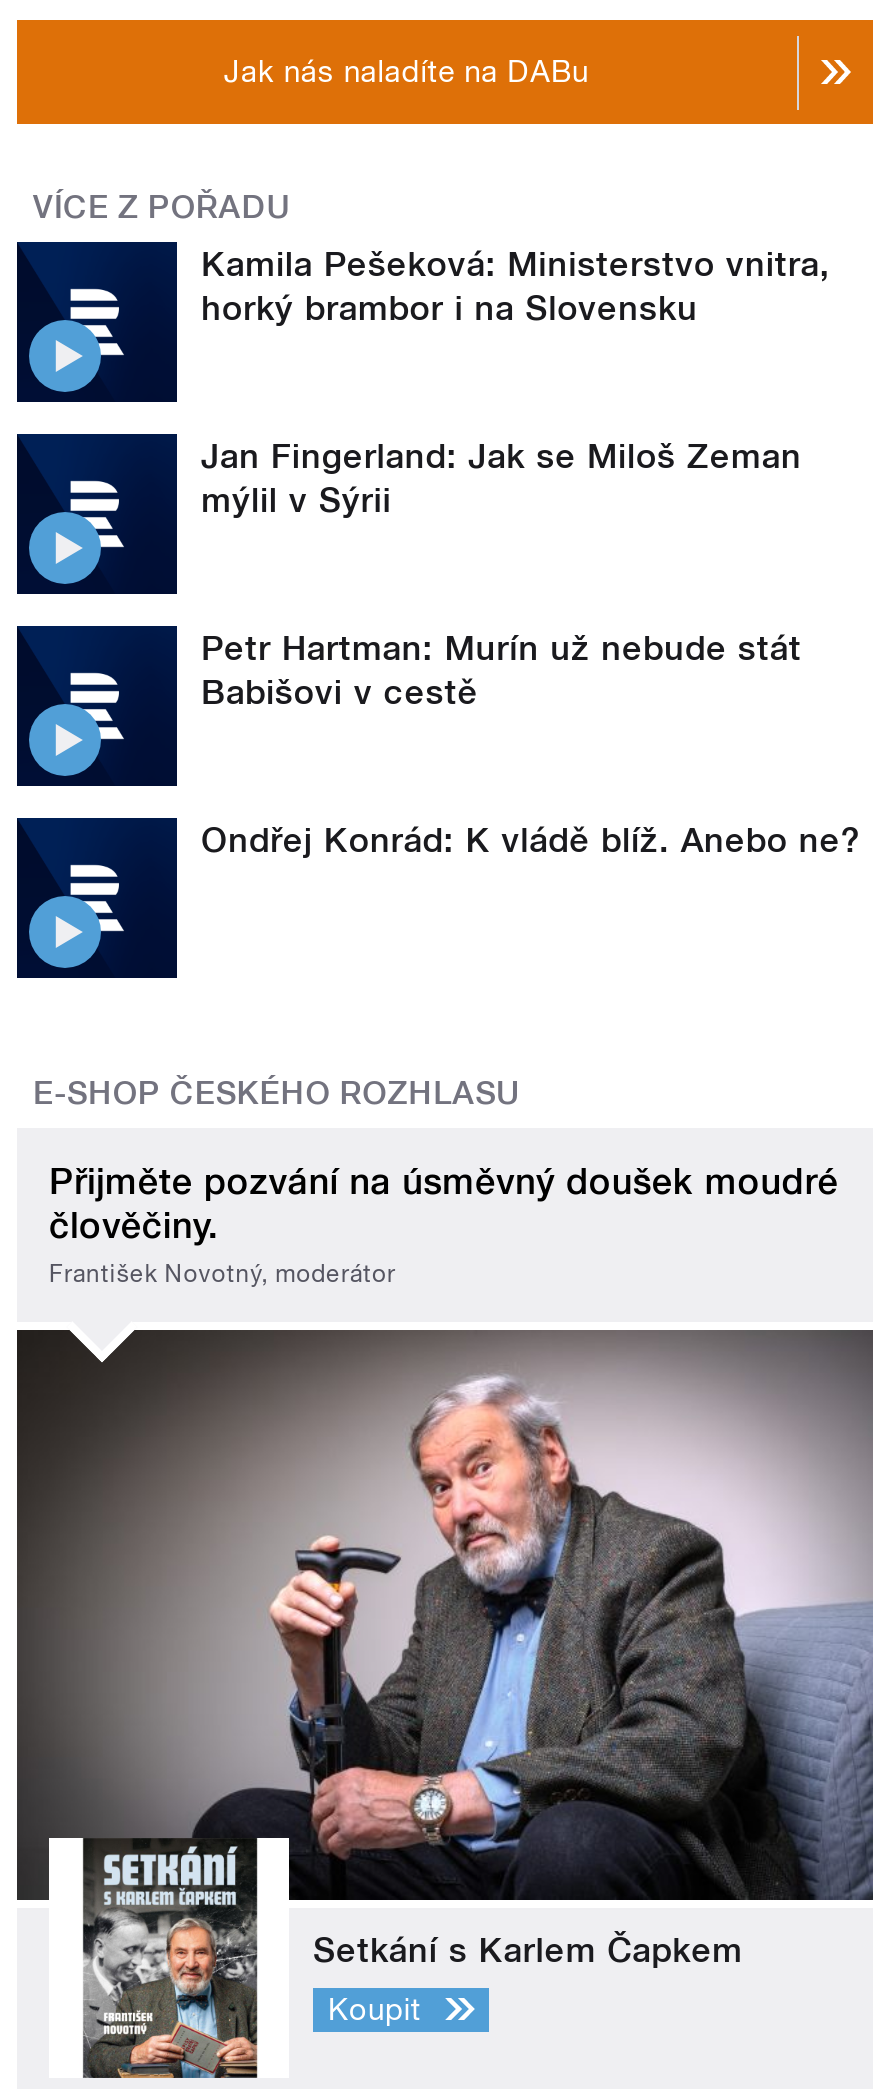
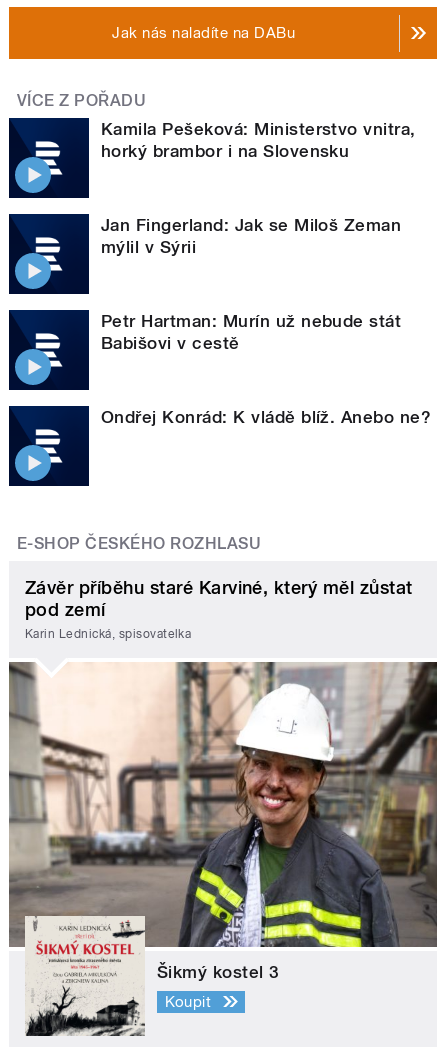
[49,1161,838,1288] Přijměte pozvání na úsměvný doušek moudré | člověčiny. | František Novotný, moderátor -> [25,577,413,641] Závěr příběhu staré Karviné, který měl zůstat | pod zemí | Karin Lednická, spisovatelka
[17,1328,875,2080] [image] | Setkání s Karlem Čapkem -> [9,662,438,1037] [image] | Šikmý kostel 3

